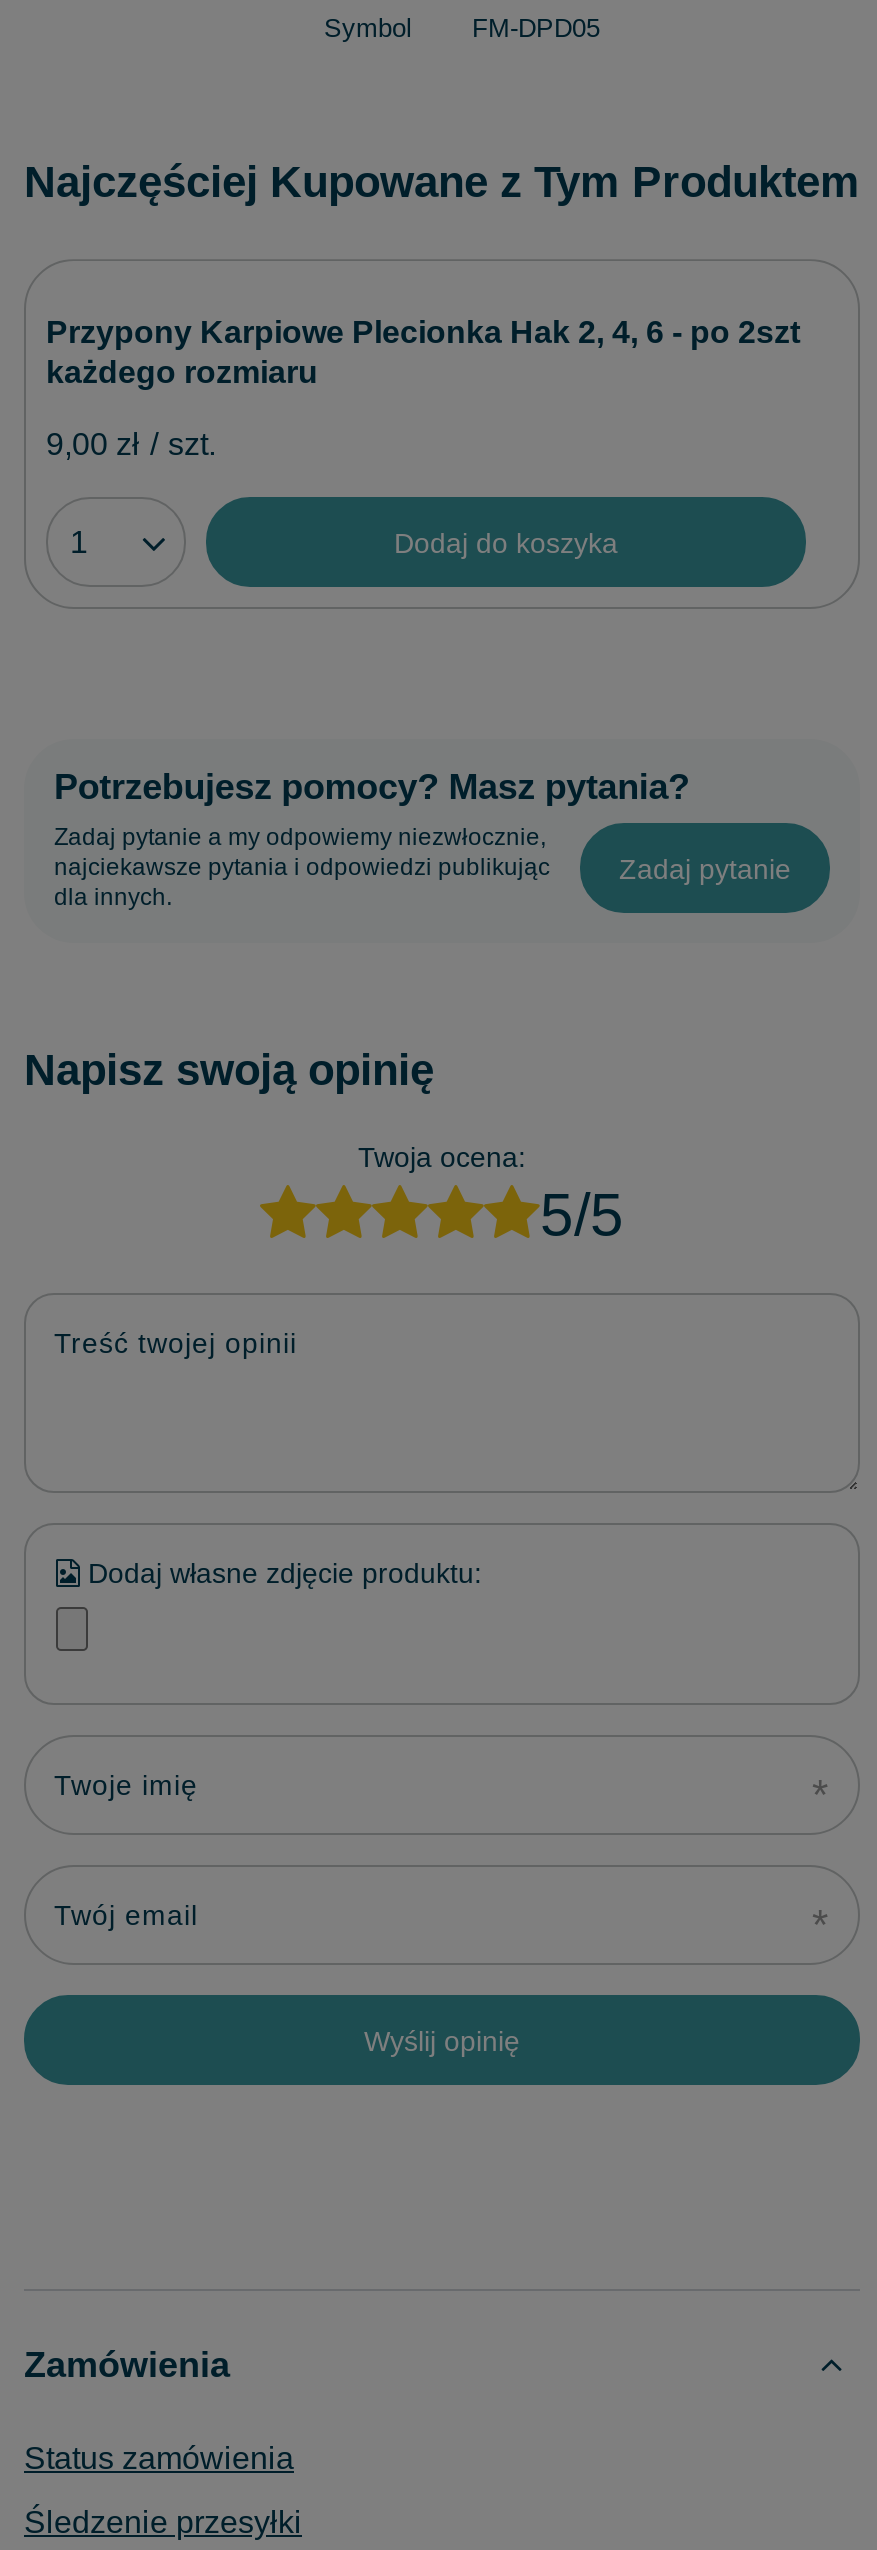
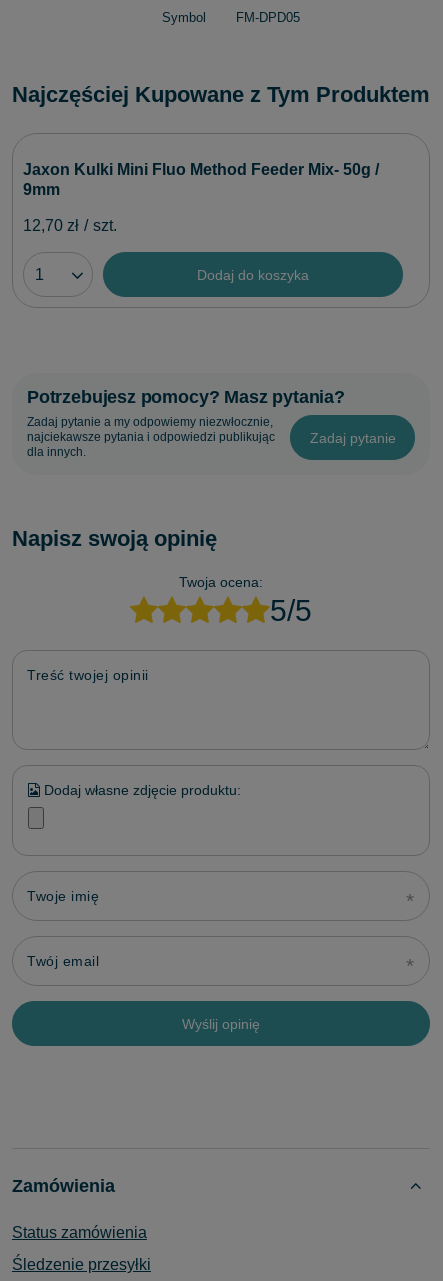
[46,315,800,389] Przypony Karpiowe Plecionka Hak 2, 4, 6 - po 2szt | każdego rozmiaru -> [23,161,379,198] Jaxon Kulki Mini Fluo Method Feeder Mix- 50g / | 9mm
[46,427,216,461] 9,00 zł / szt. -> [23,217,117,234] 12,70 zł / szt.

